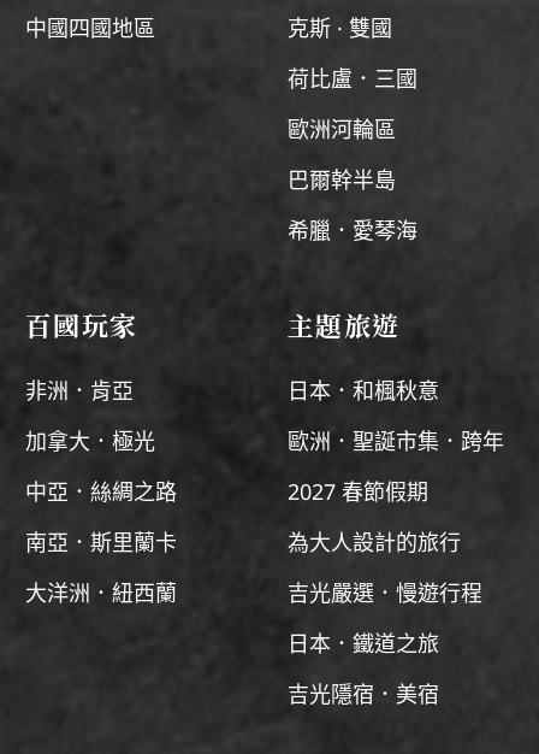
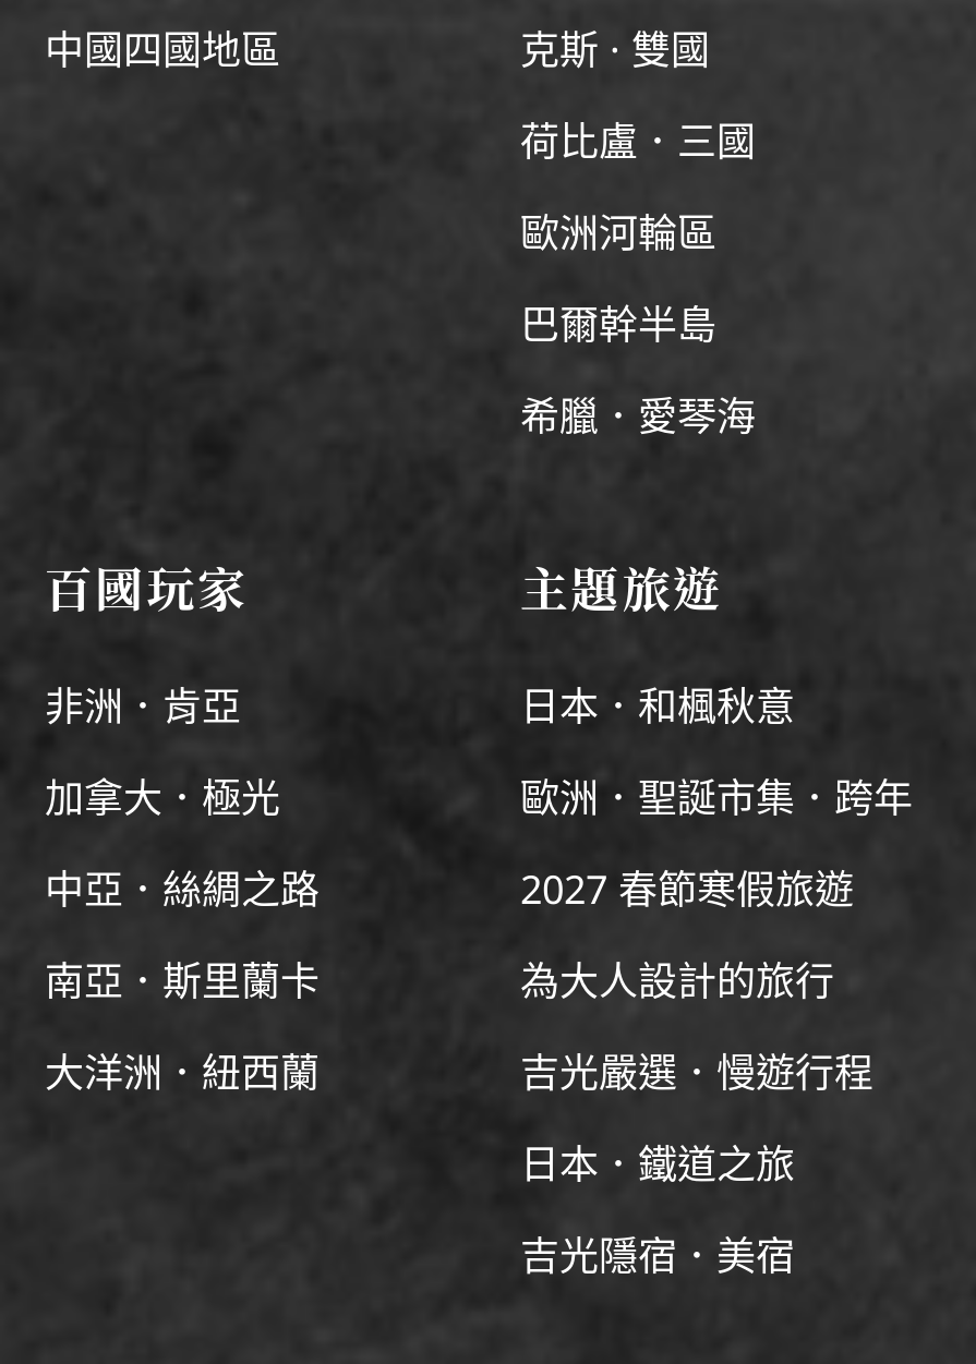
[288,482,428,506] 2027 春節假期 -> [520,871,854,915] 2027 春節寒假旅遊

